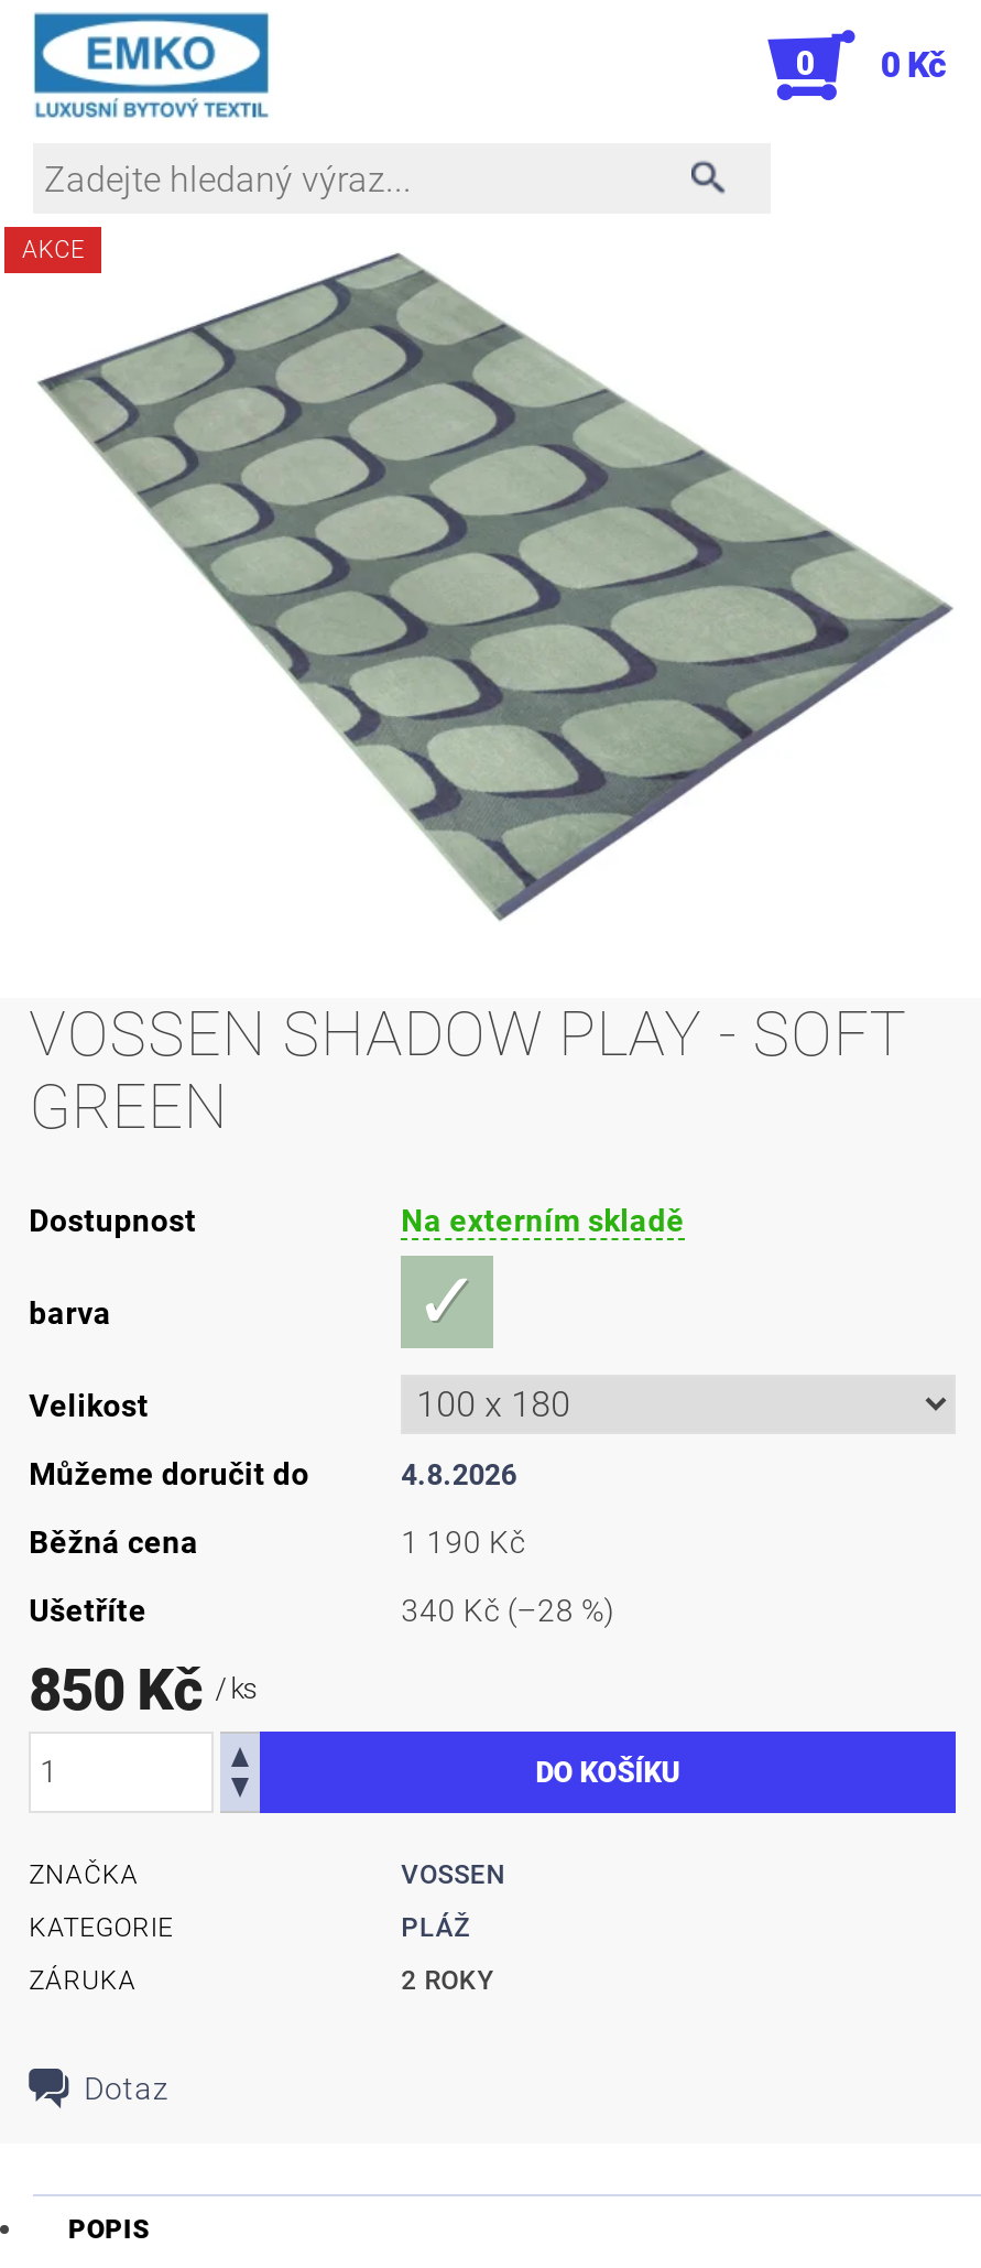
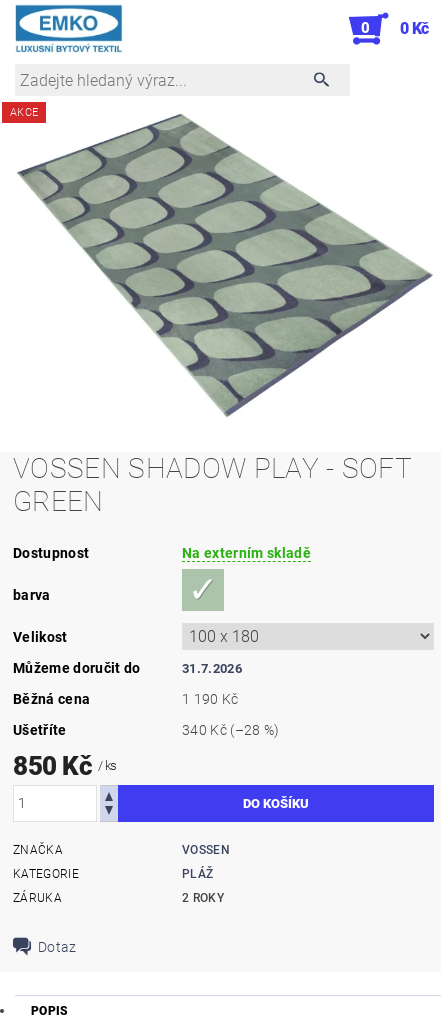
[401,1457,517,1490] 4.8.2026 -> [182,660,242,675] 31.7.2026

